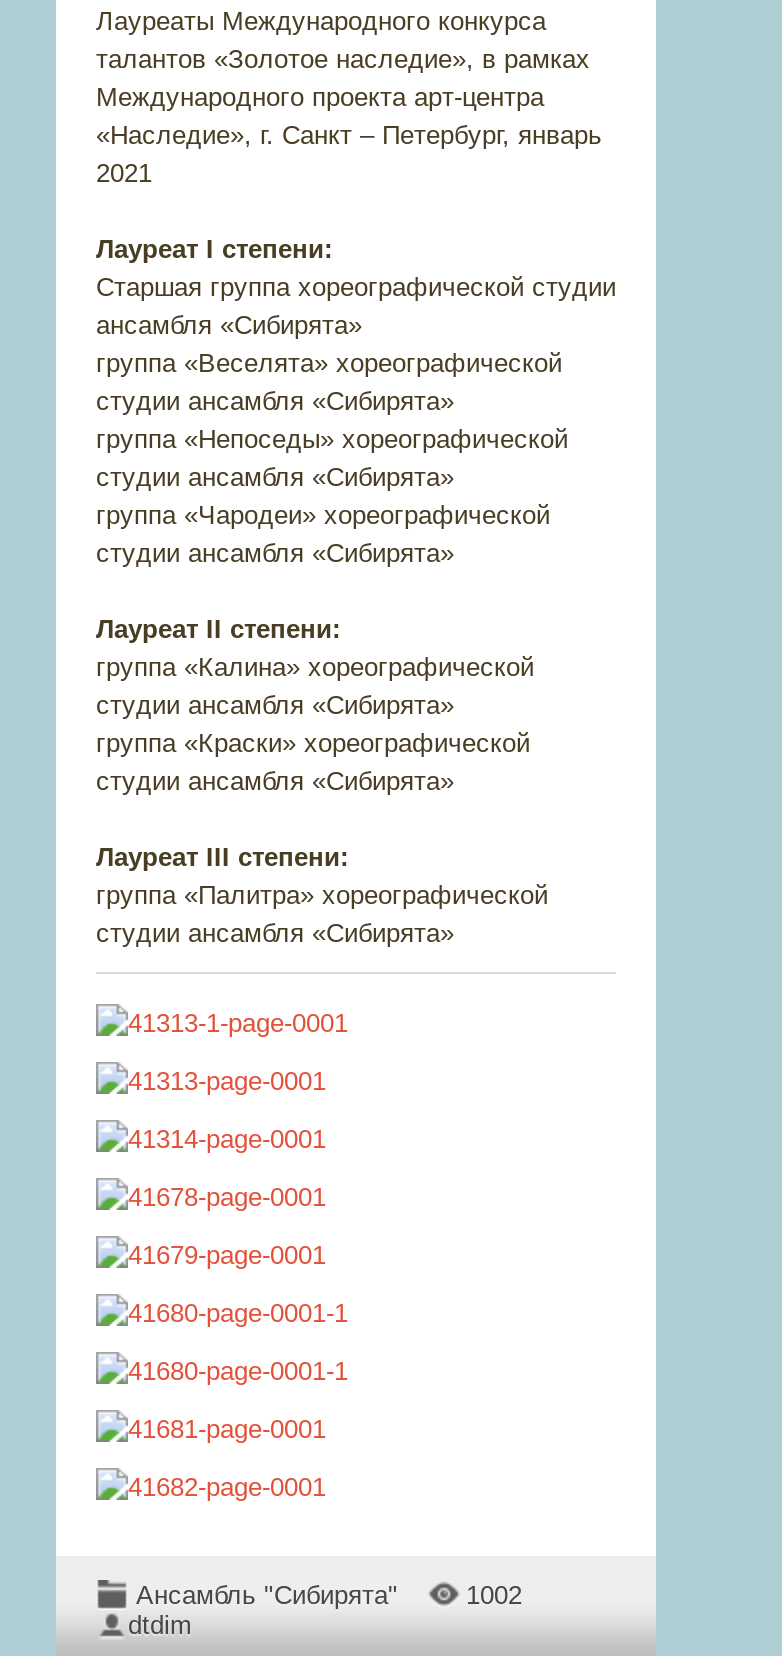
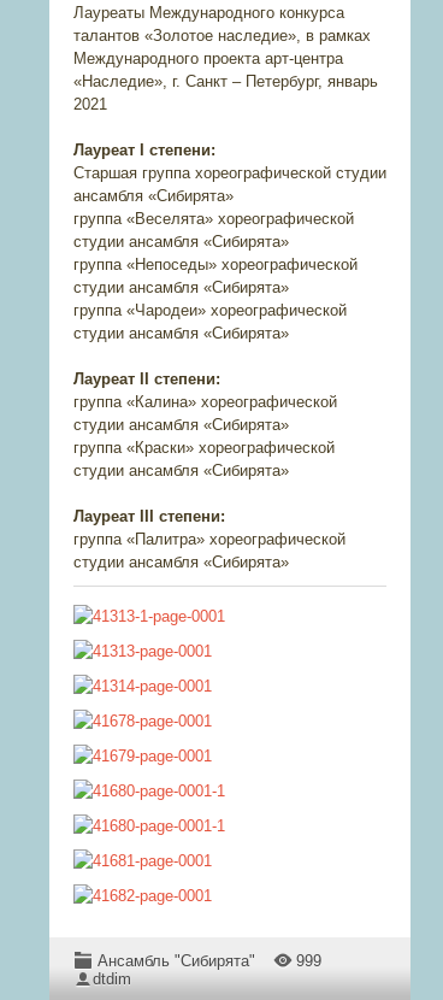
[466,1580,522,1610] 1002 -> [296,952,321,970] 999

